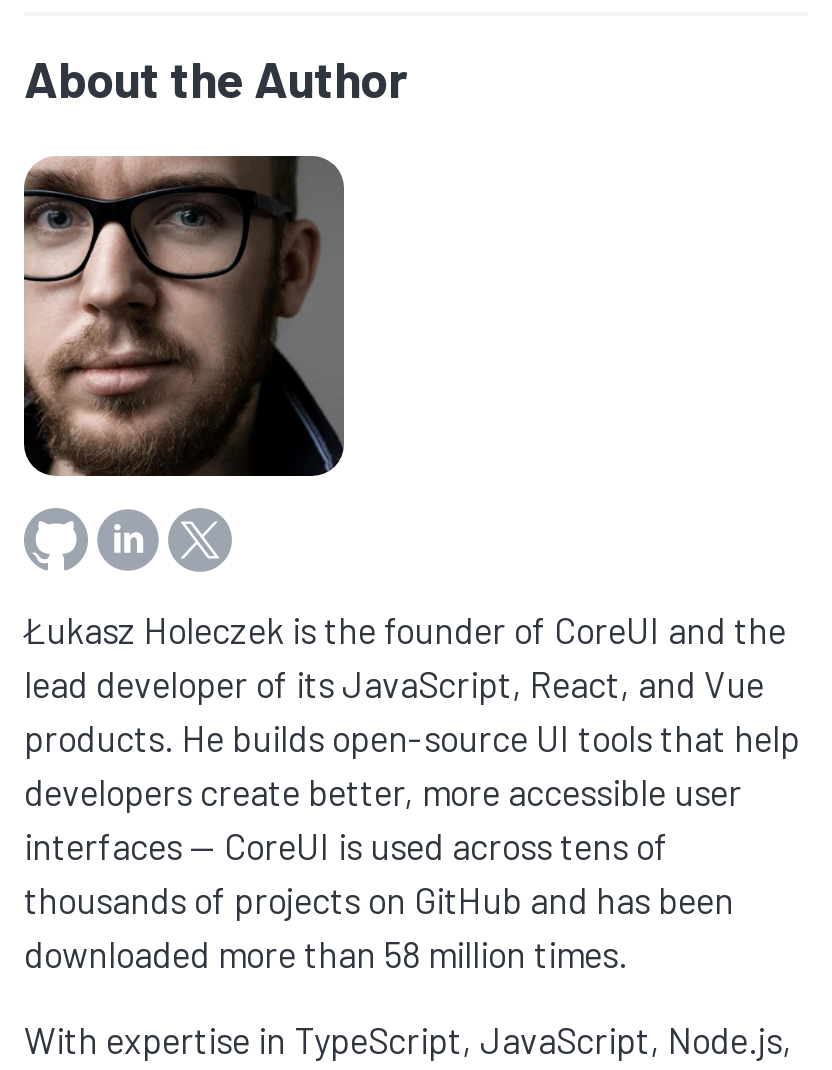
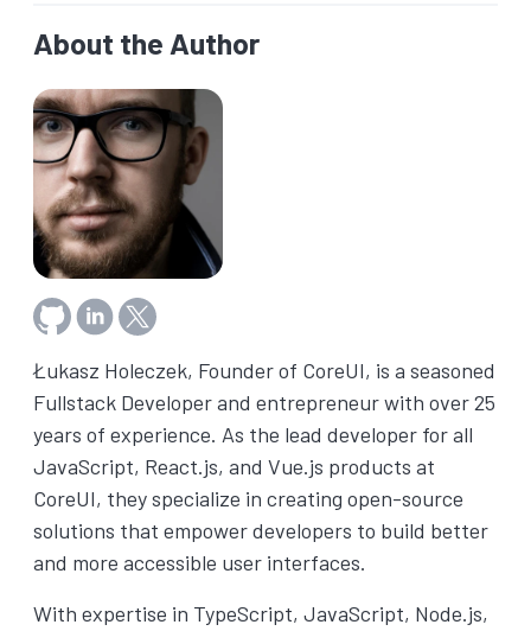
[24,609,800,977] Łukasz Holeczek is the founder of CoreUI and the | lead developer of its JavaScript, React, and Vue | products. He builds open-source UI tools that help | developers create better, more accessible user | interfaces — CoreUI is used across tens of | thousands of projects on GitHub and has been | downloaded more than 58 million times. -> [33,357,495,576] Łukasz Holeczek, Founder of CoreUI, is a seasoned | Fullstack Developer and entrepreneur with over 25 | years of experience. As the lead developer for all | JavaScript, React.js, and Vue.js products at | CoreUI, they specialize in creating open-source | solutions that empower developers to build better | and more accessible user interfaces.

